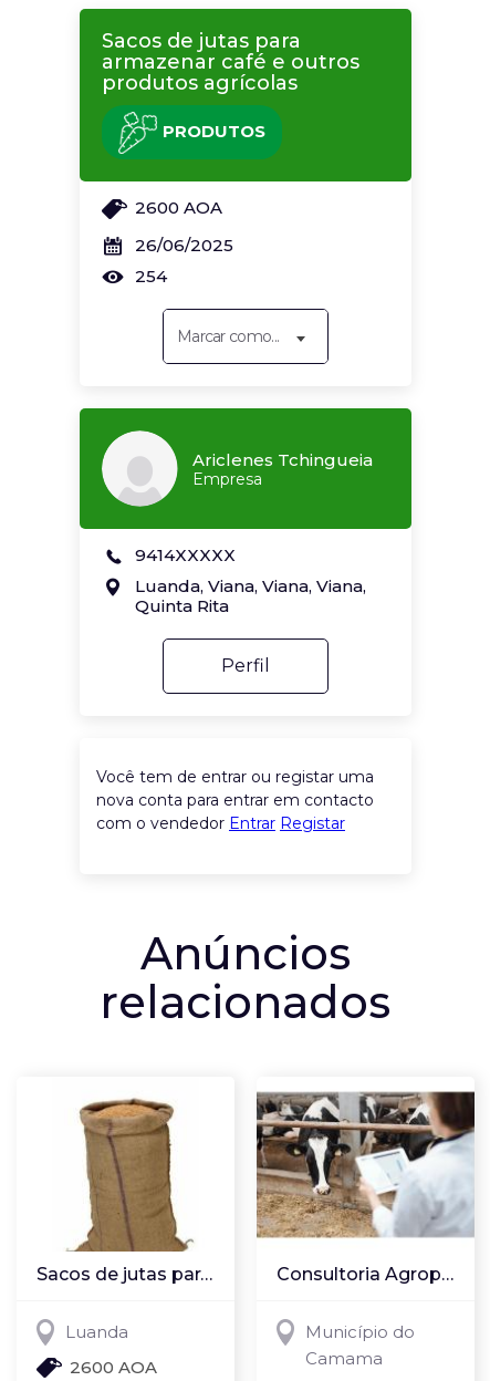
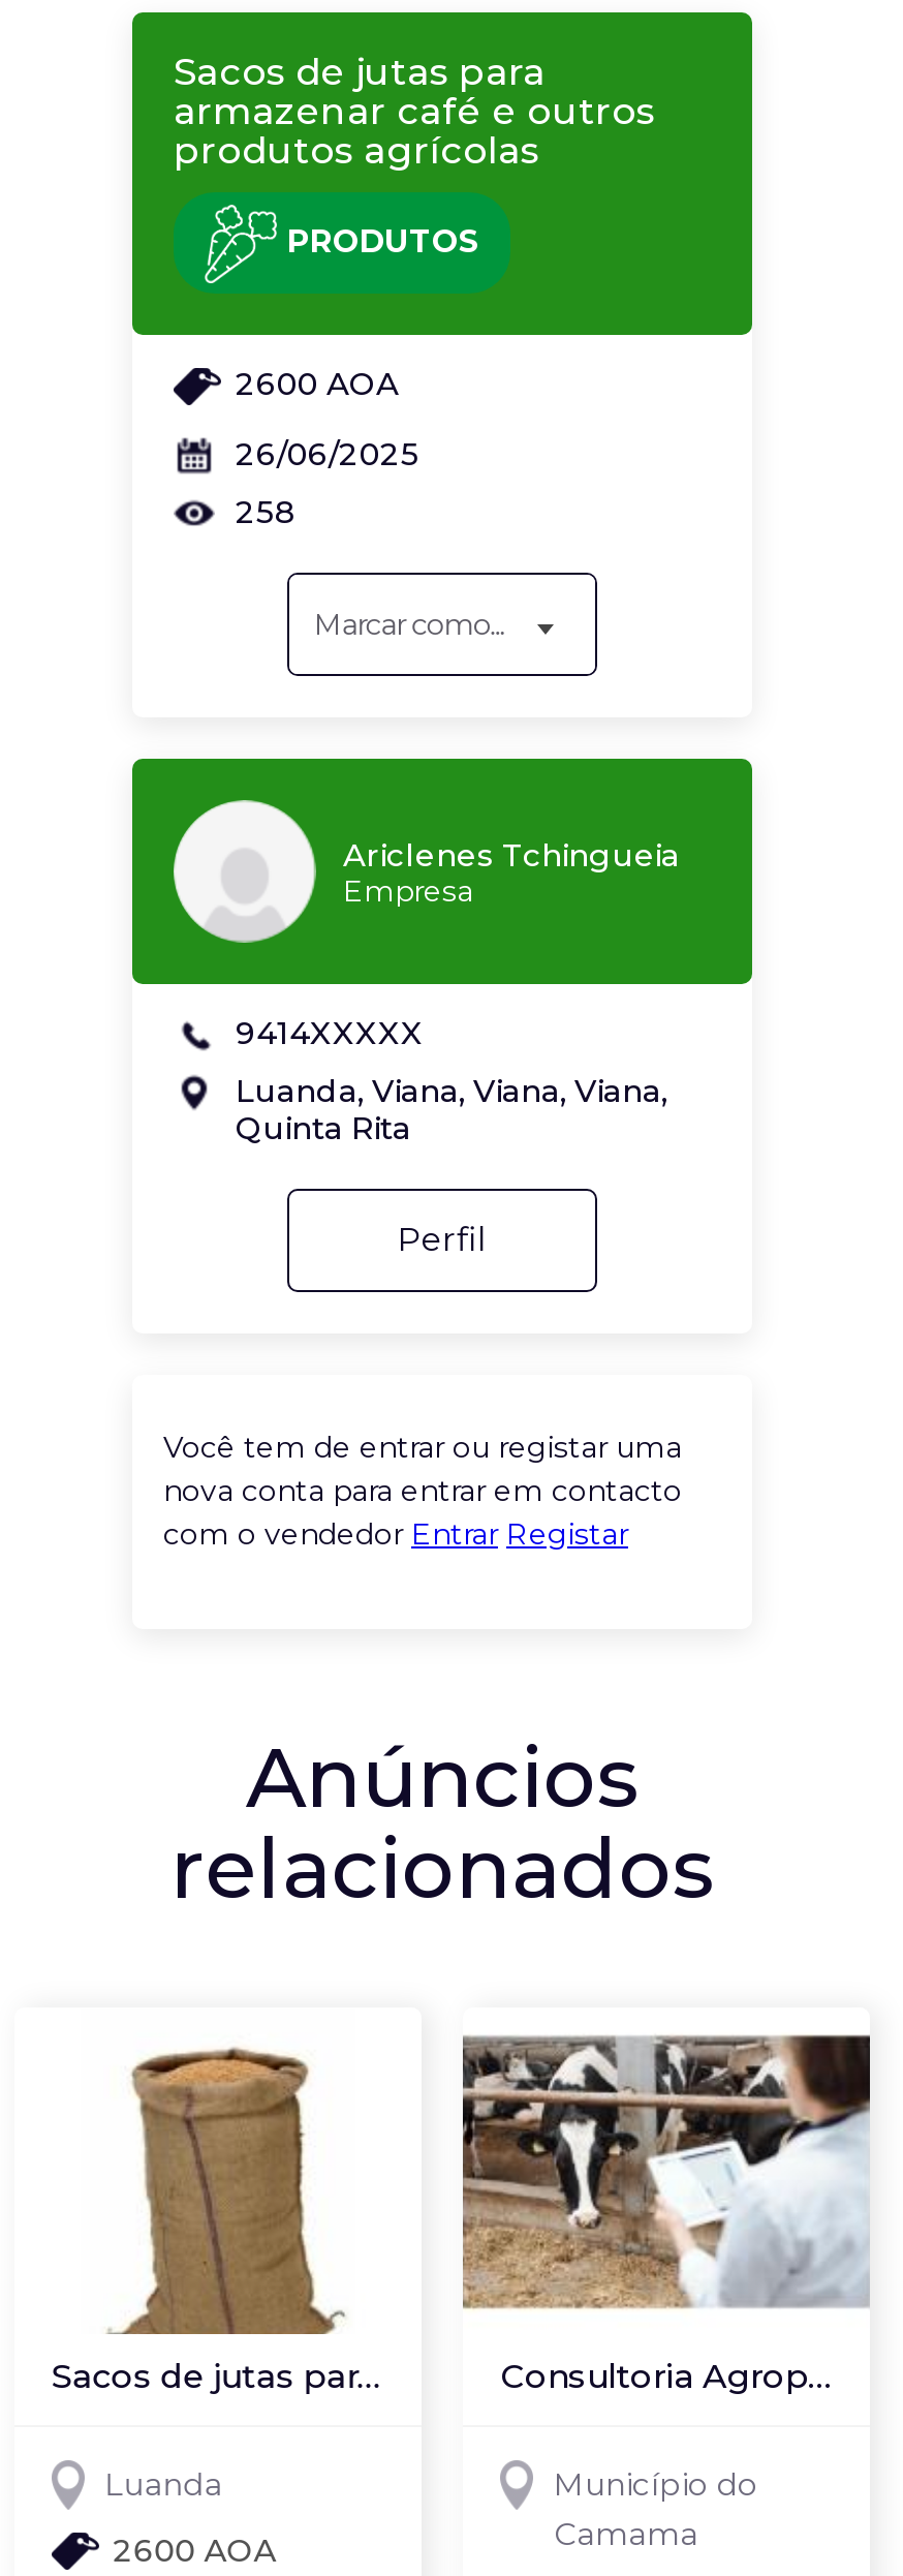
[135,266,167,287] 254 -> [236,492,295,532] 258

